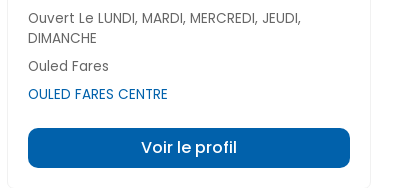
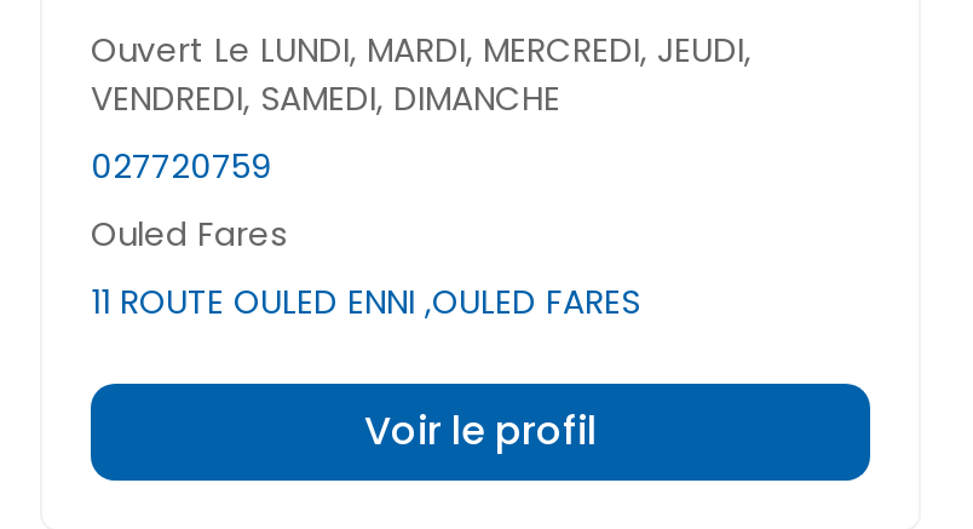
[28,29,97,48] DIMANCHE -> [91,75,560,189] VENDREDI, SAMEDI, DIMANCHE | 027720759
[28,85,168,104] OULED FARES CENTRE -> [91,279,640,325] 11 ROUTE OULED ENNI ,OULED FARES

